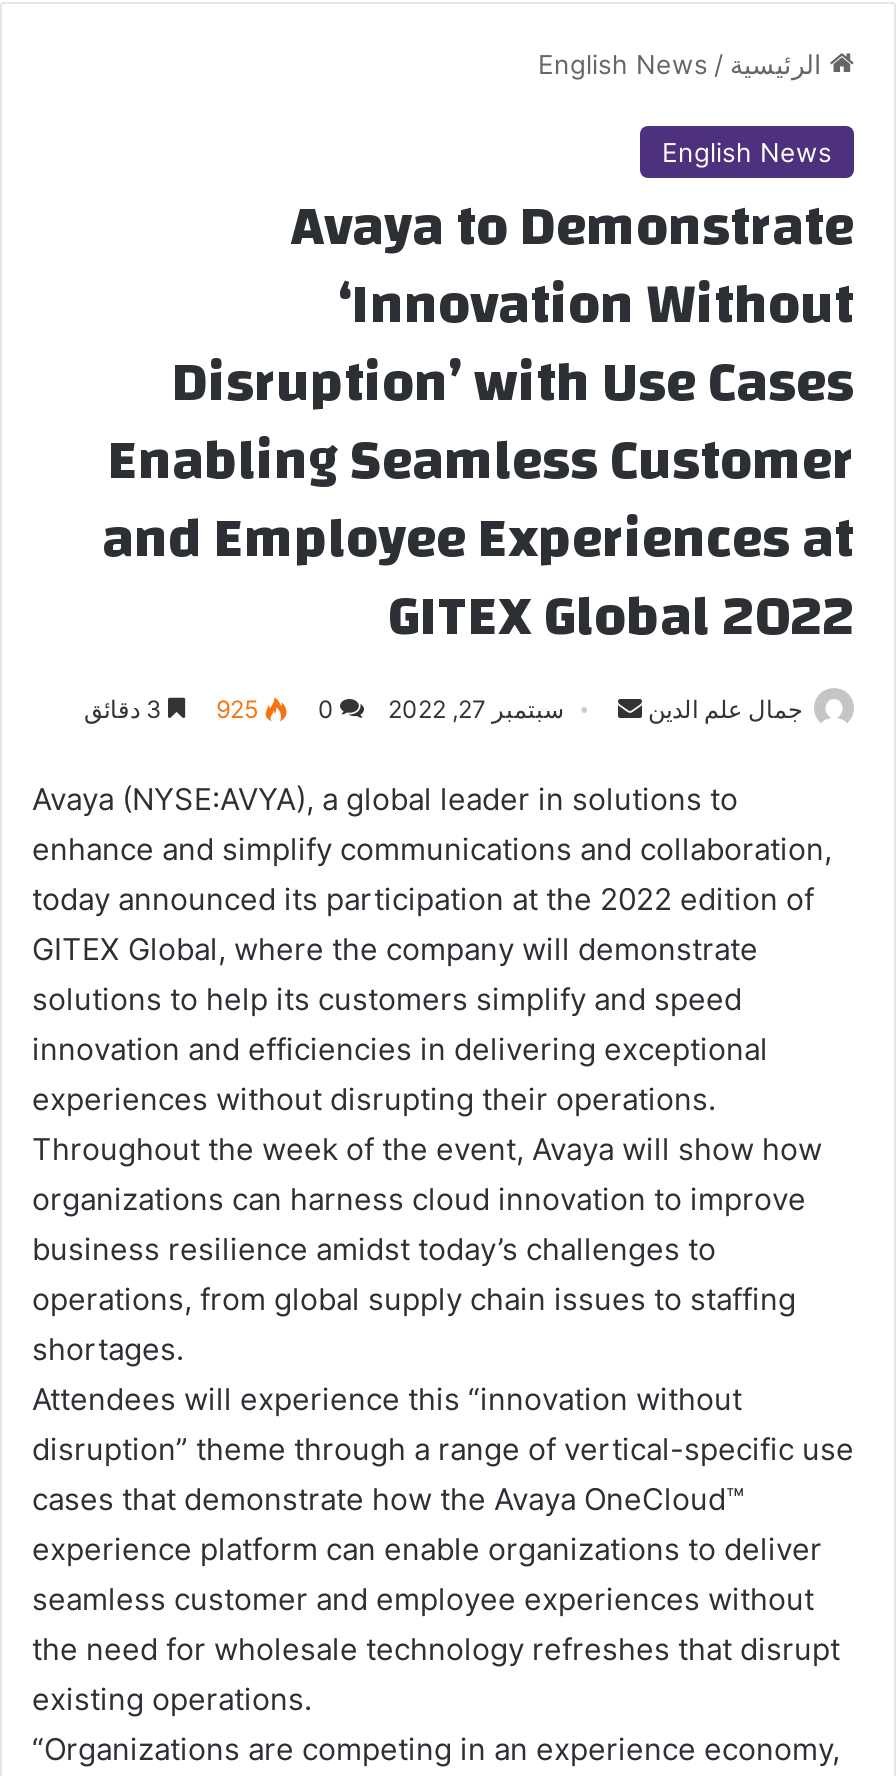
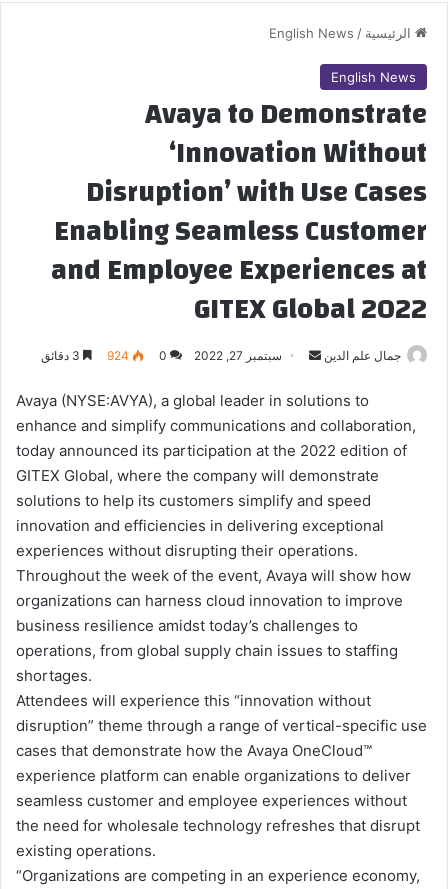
[216,695,258,725] 925 -> [107,348,129,363] 924

